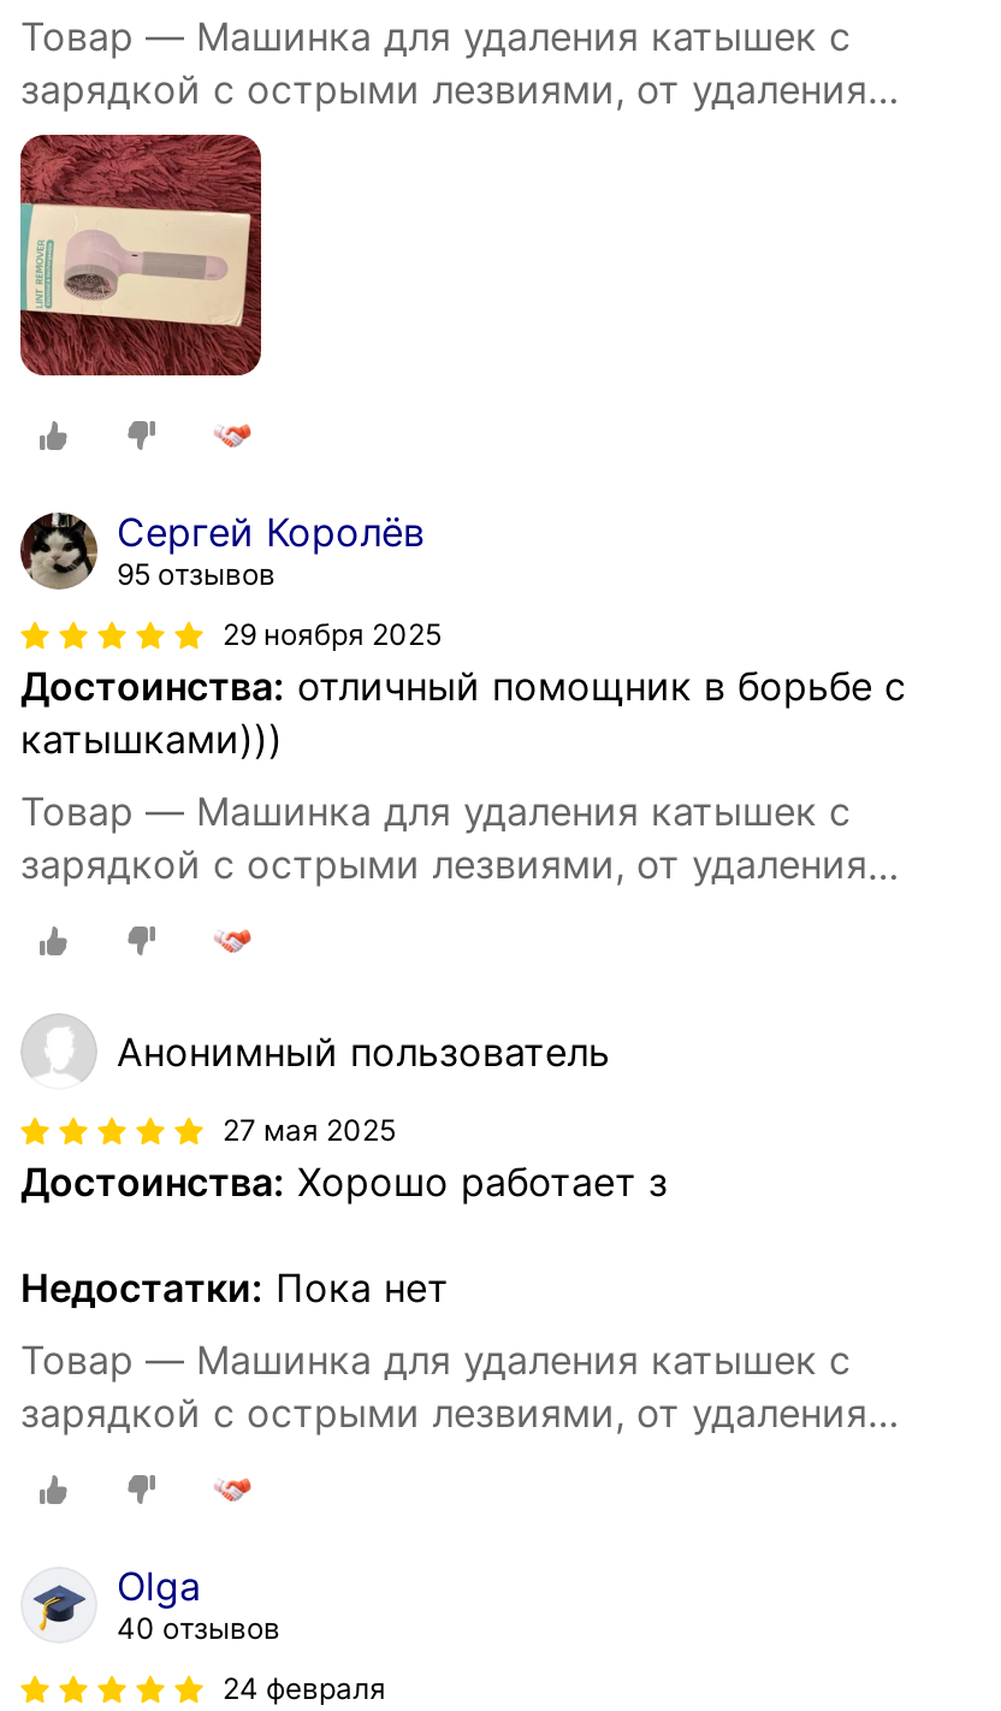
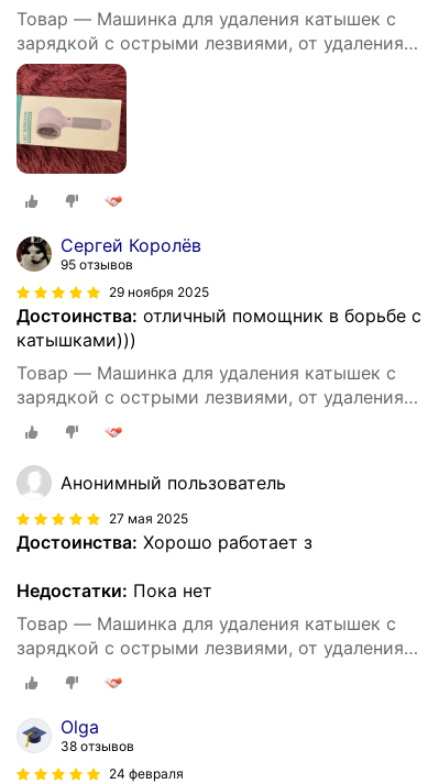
[117,1609,280,1646] 40 отзывов -> [61,738,134,754] 38 отзывов

